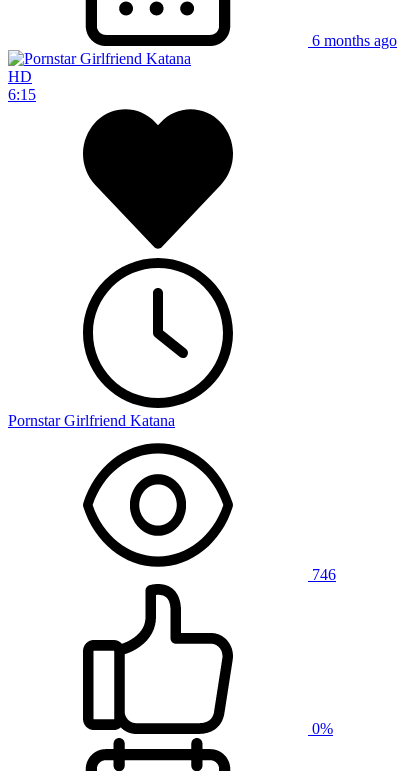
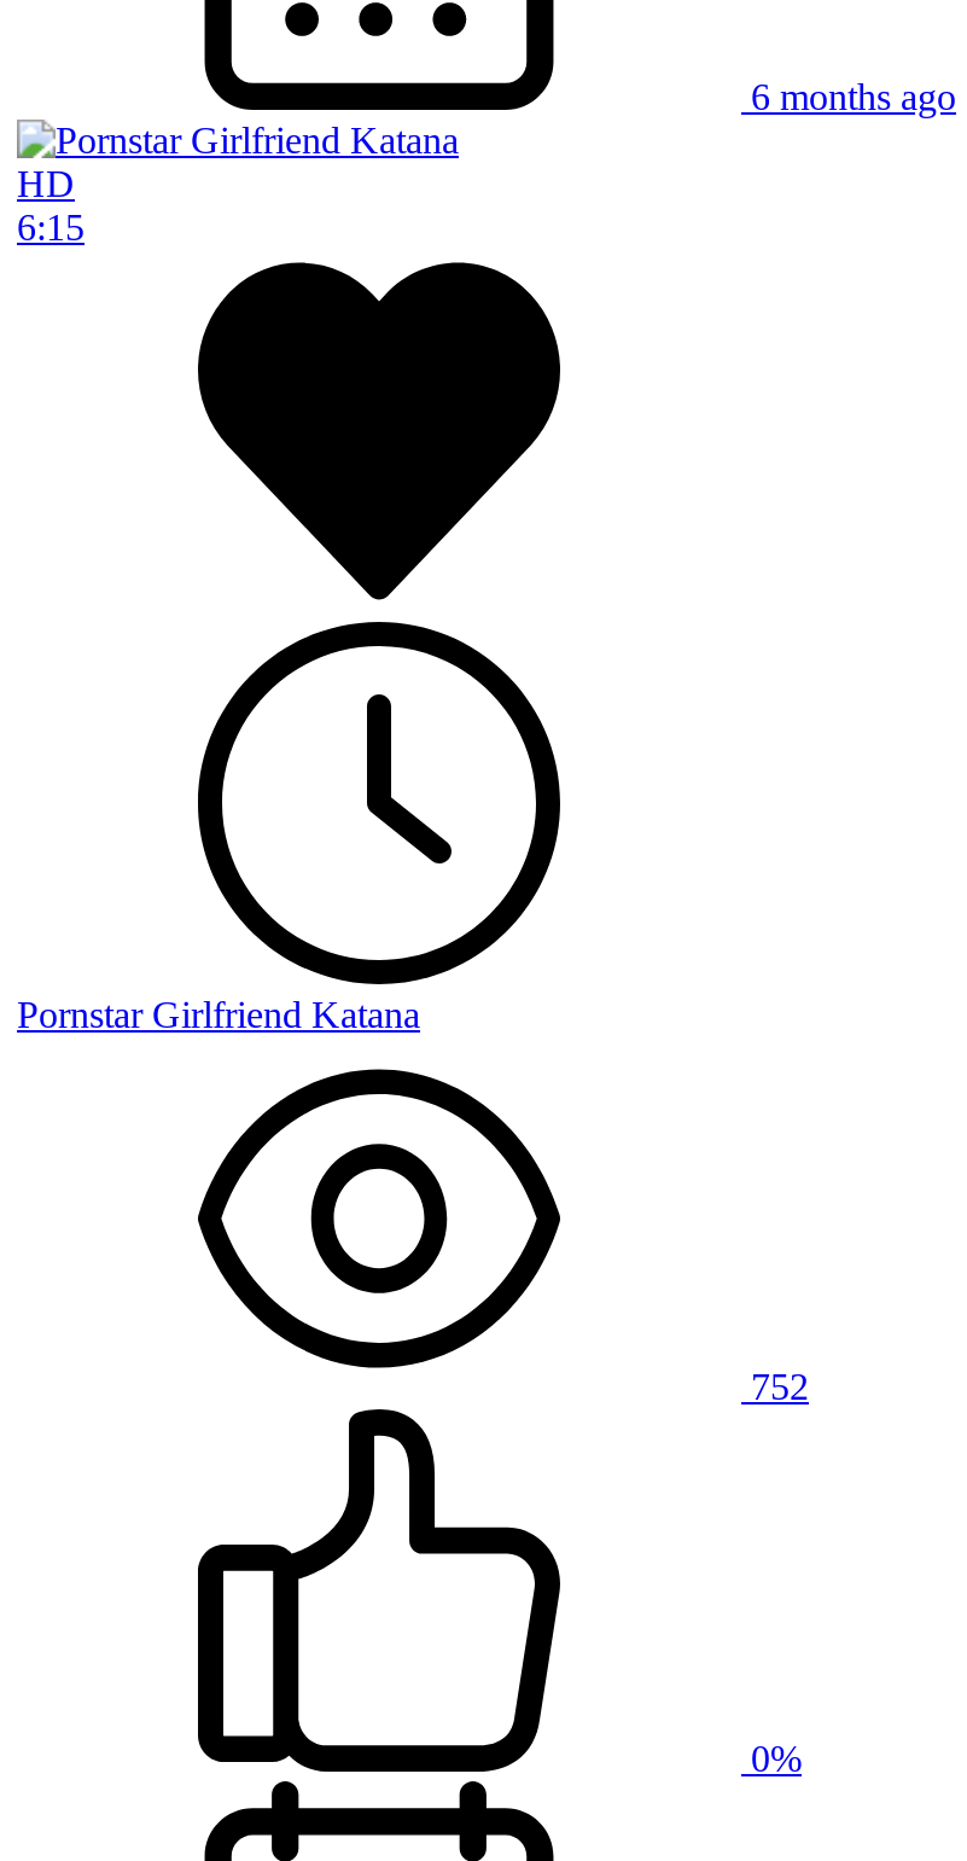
[308,566,336,583] 746 -> [741,1365,809,1406] 752

